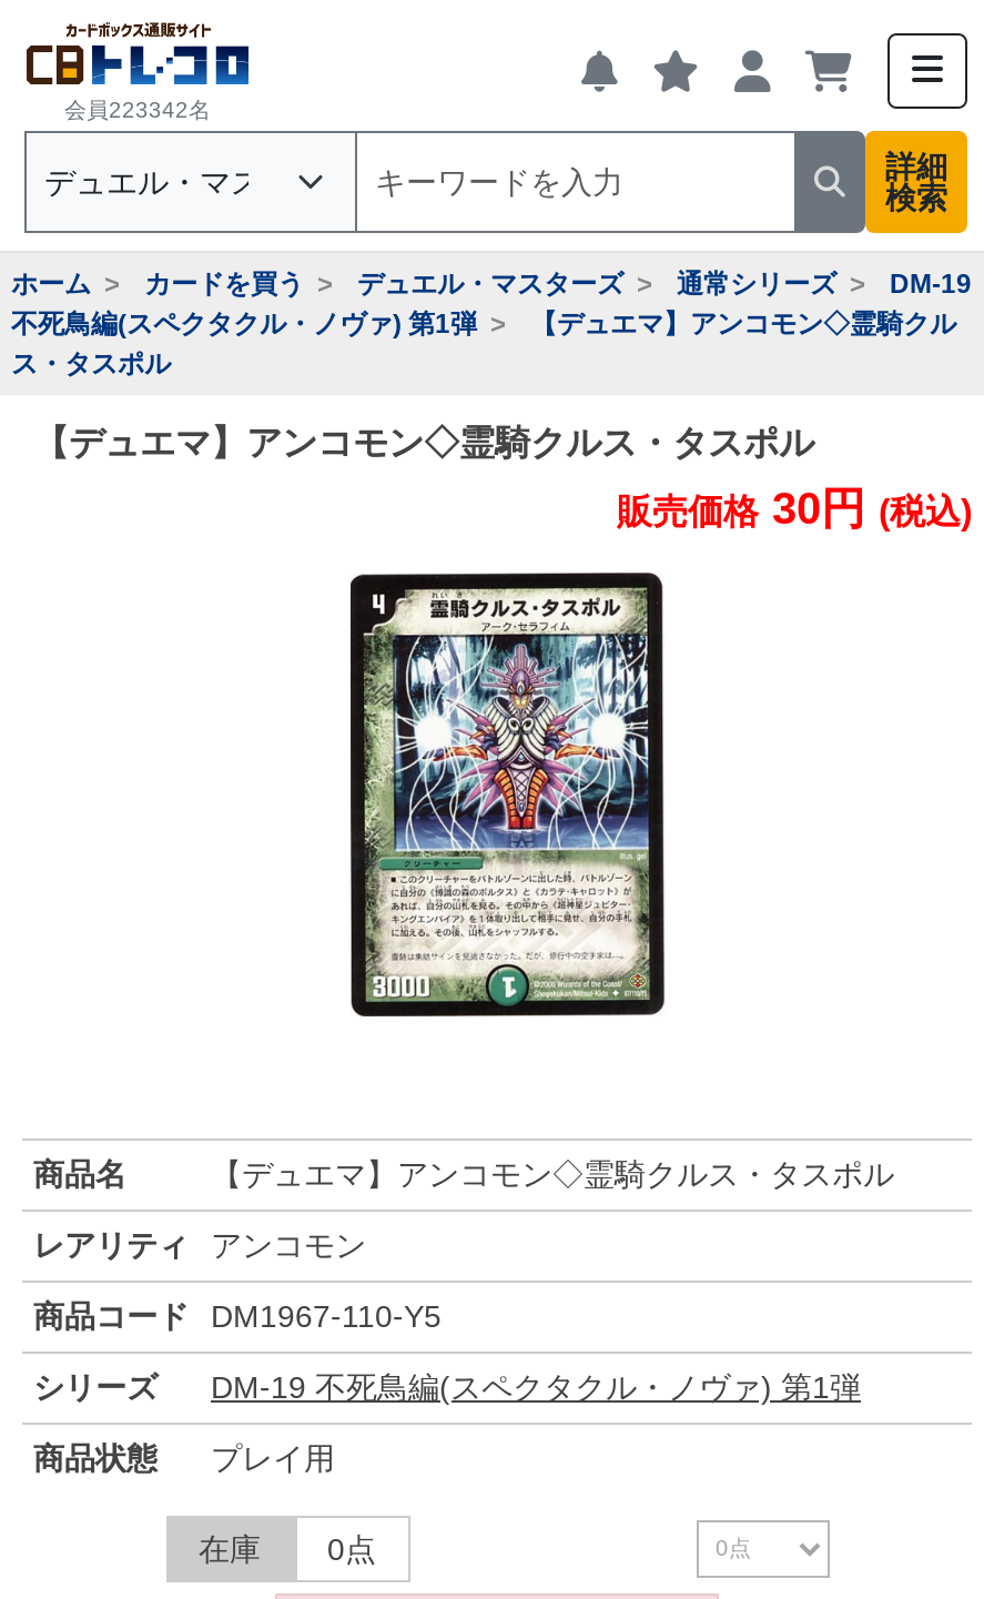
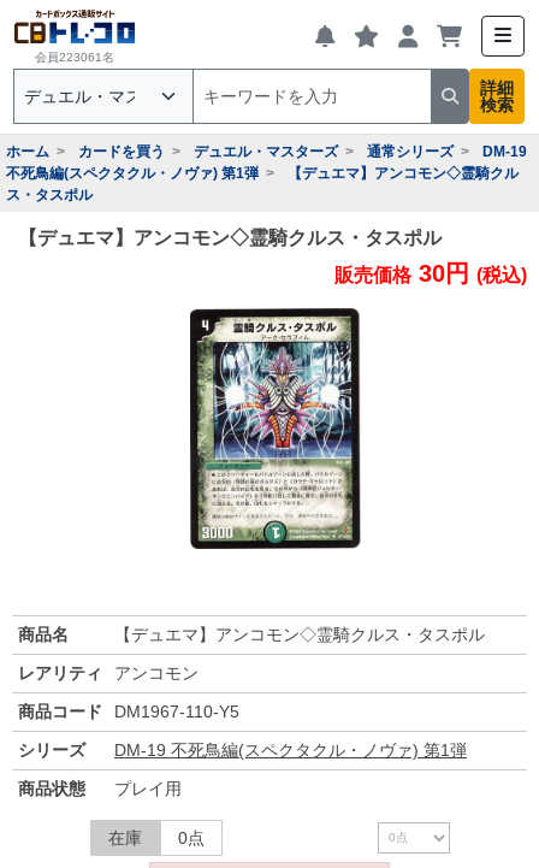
[64,98,211,123] 会員223342名 -> [35,51,114,64] 会員223061名

